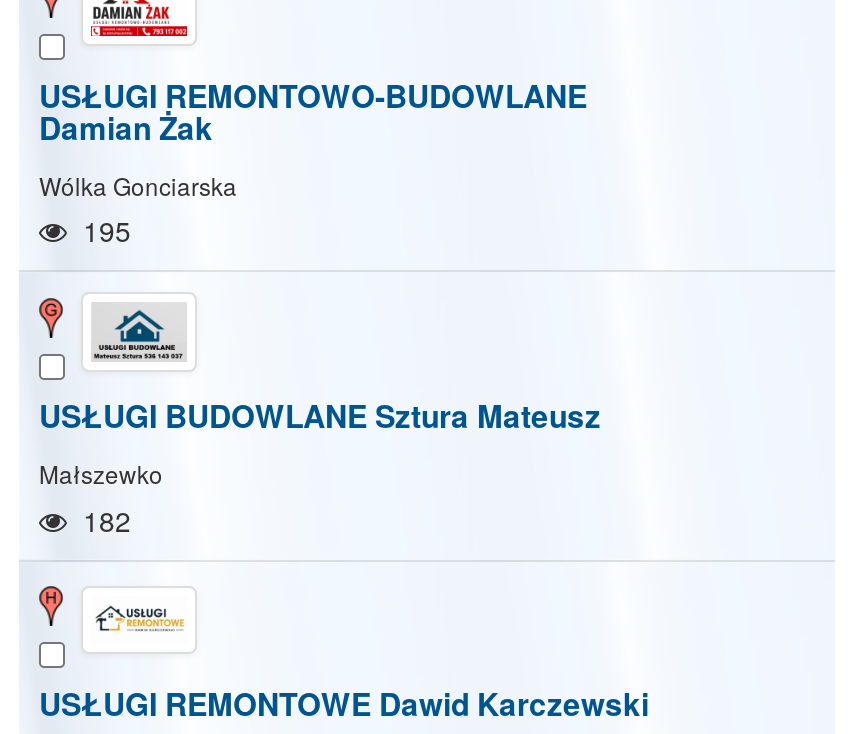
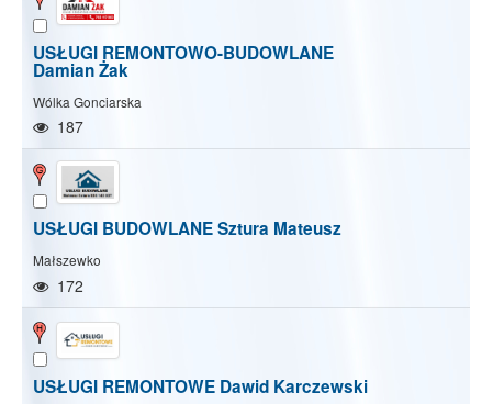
[67,210,131,250] 195 -> [48,115,83,137] 187
[67,499,131,539] 182 -> [48,274,83,296] 172

